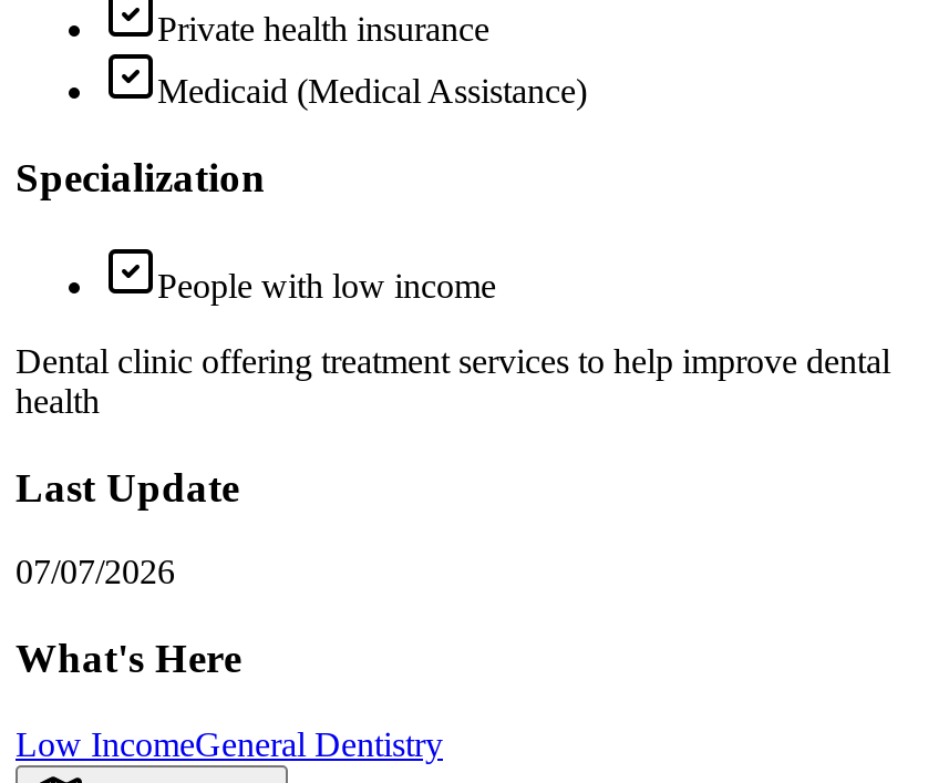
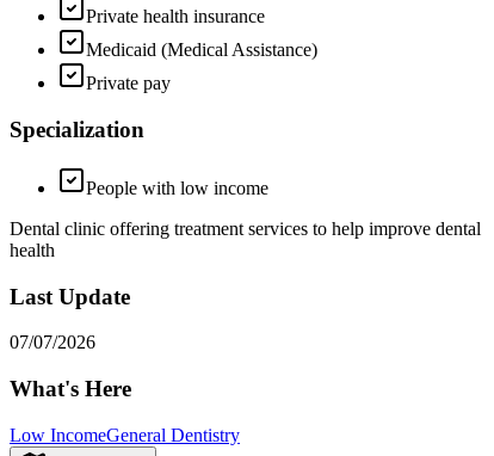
none -> [86,73,171,94] Private pay

